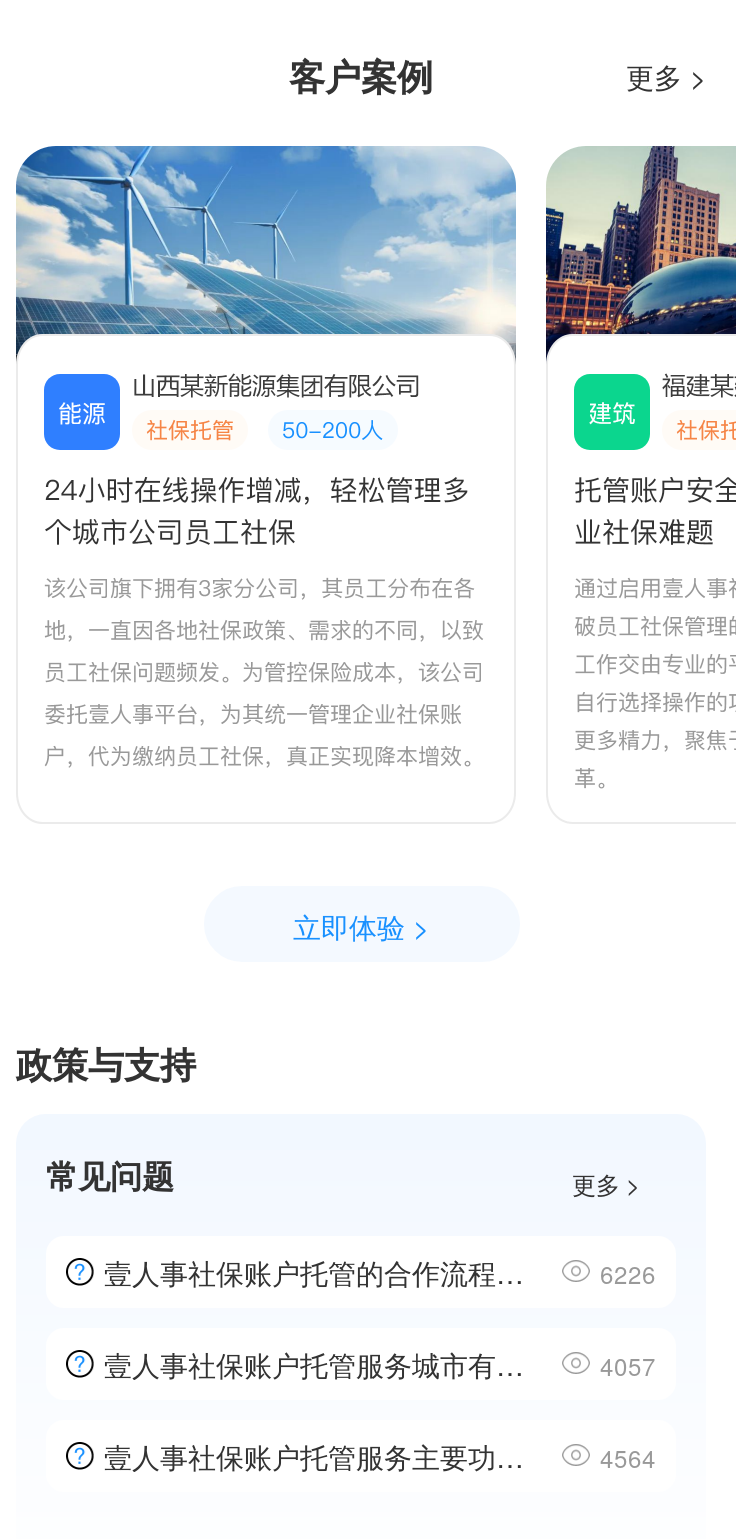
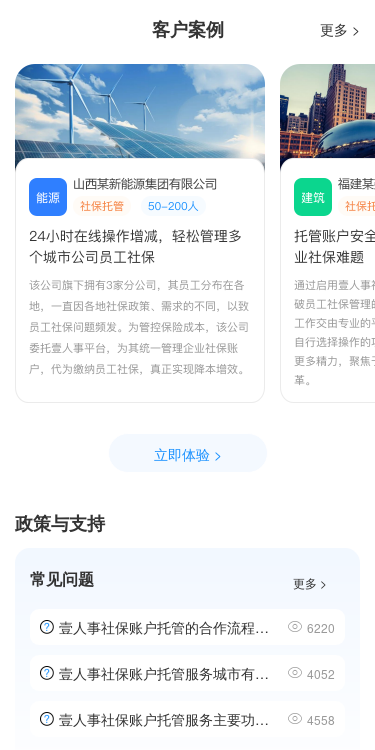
[600,1255,656,1289] 6226 -> [307,619,335,636] 6220
[600,1347,656,1381] 4057 -> [307,665,335,682] 4052
[600,1439,656,1473] 4564 -> [307,711,335,728] 4558

